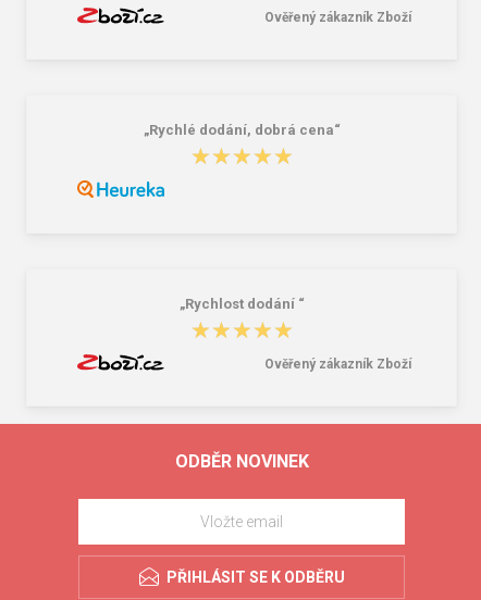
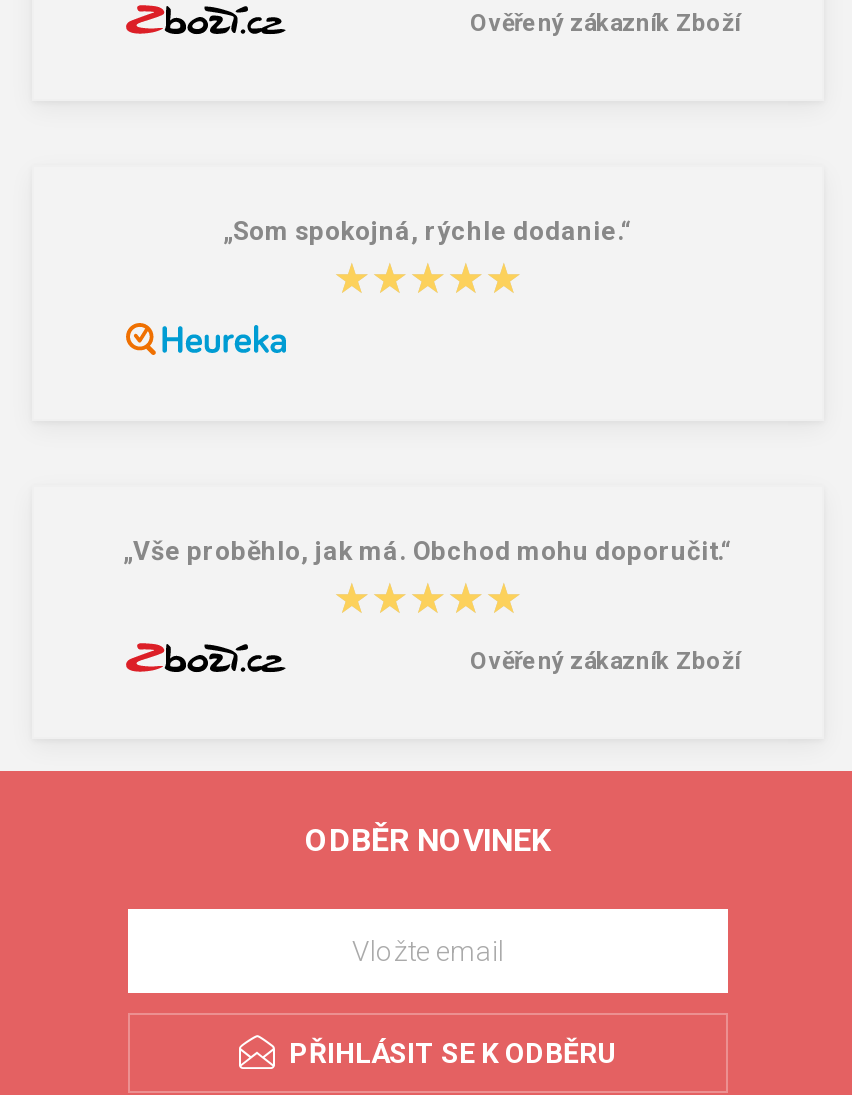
[143,122,340,138] „Rychlé dodání, dobrá cena“ -> [223,215,633,245] „Som spokojná, rýchle dodanie.“
[179,296,304,312] „Rychlost dodání “ -> [123,535,733,565] „Vše proběhlo, jak má. Obchod mohu doporučit.“

